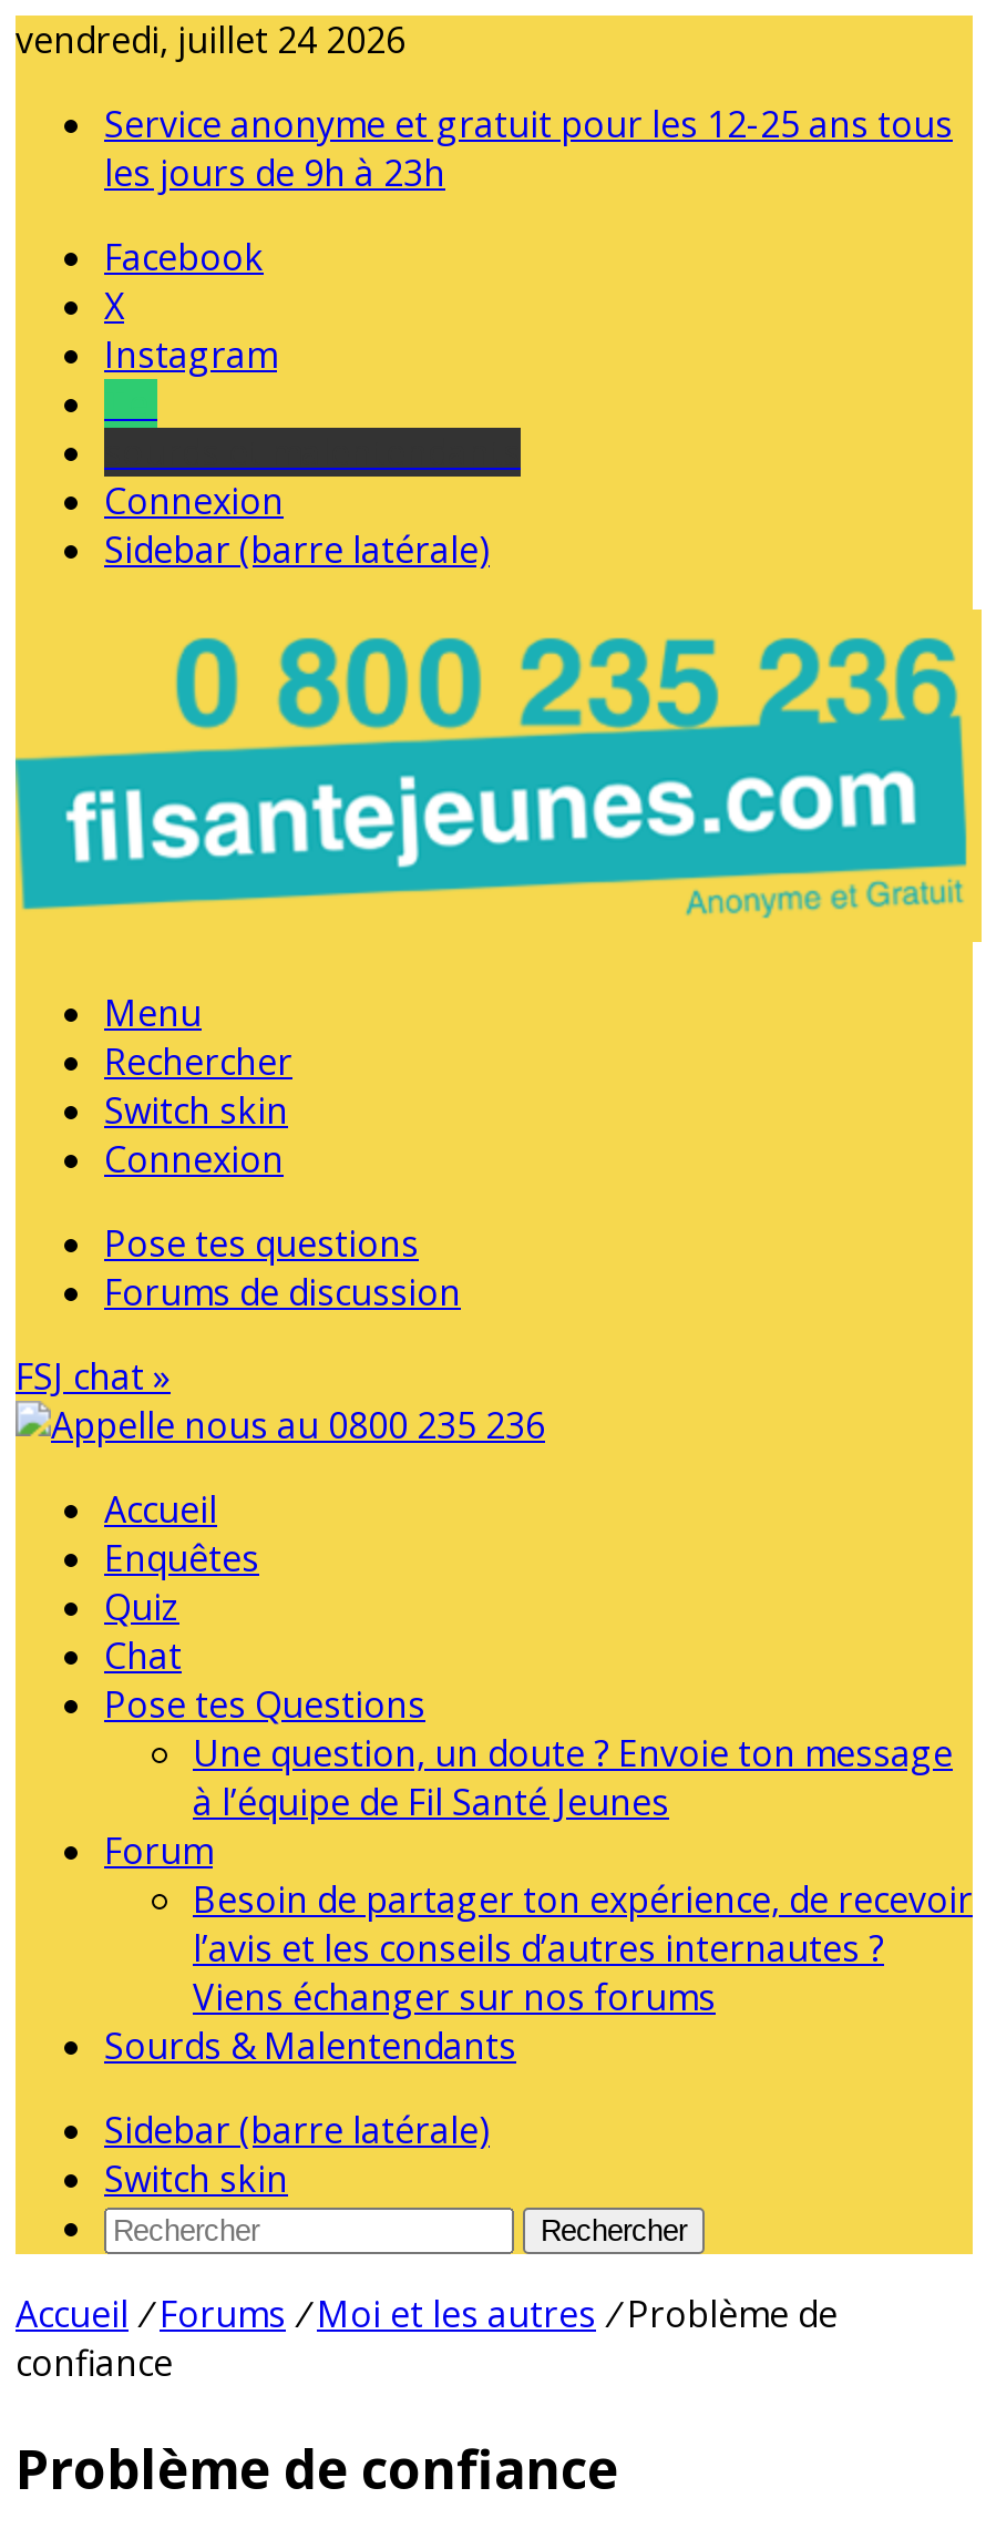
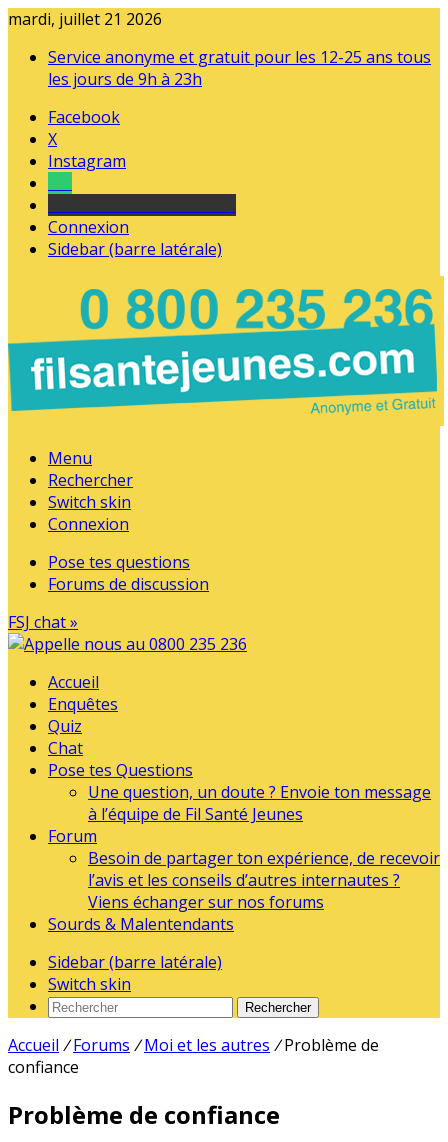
[16,16,405,64] vendredi, juillet 24 2026 -> [8,8,162,30] mardi, juillet 21 2026

